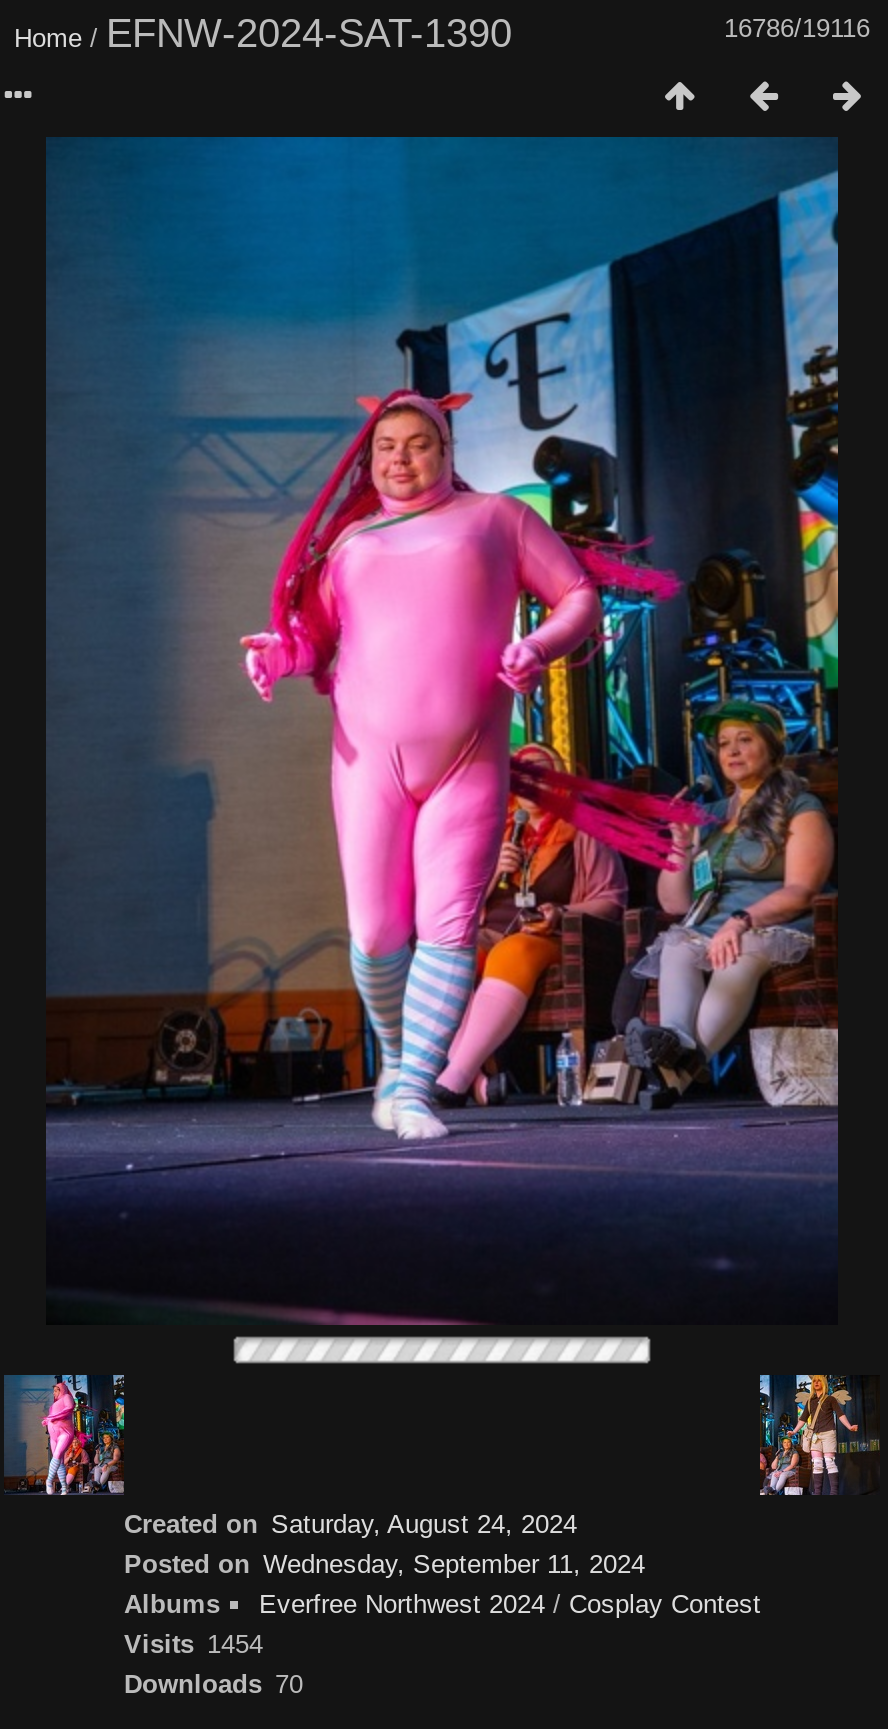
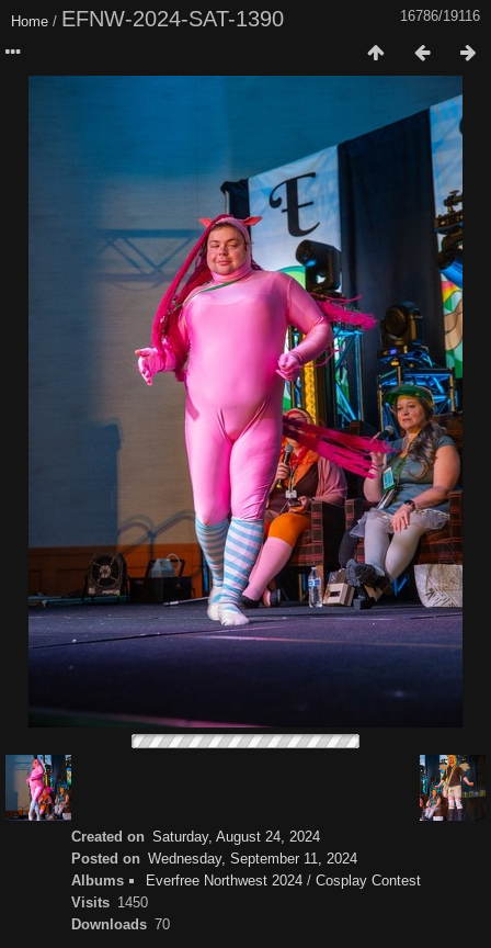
[124,1629,263,1659] Visits 1454 -> [71,894,147,911] Visits 1450

